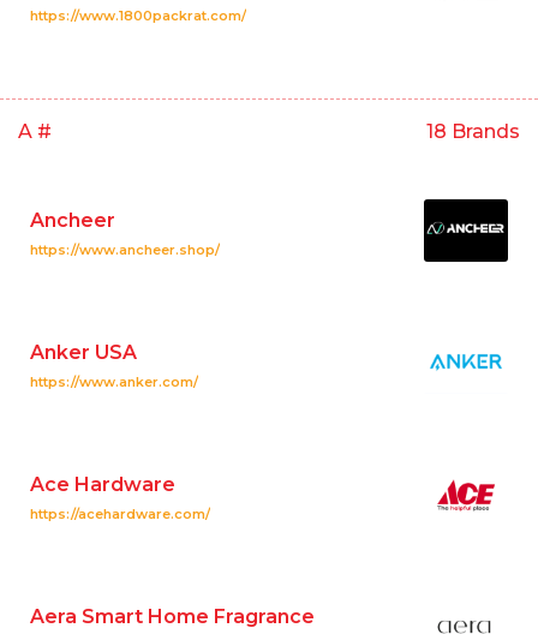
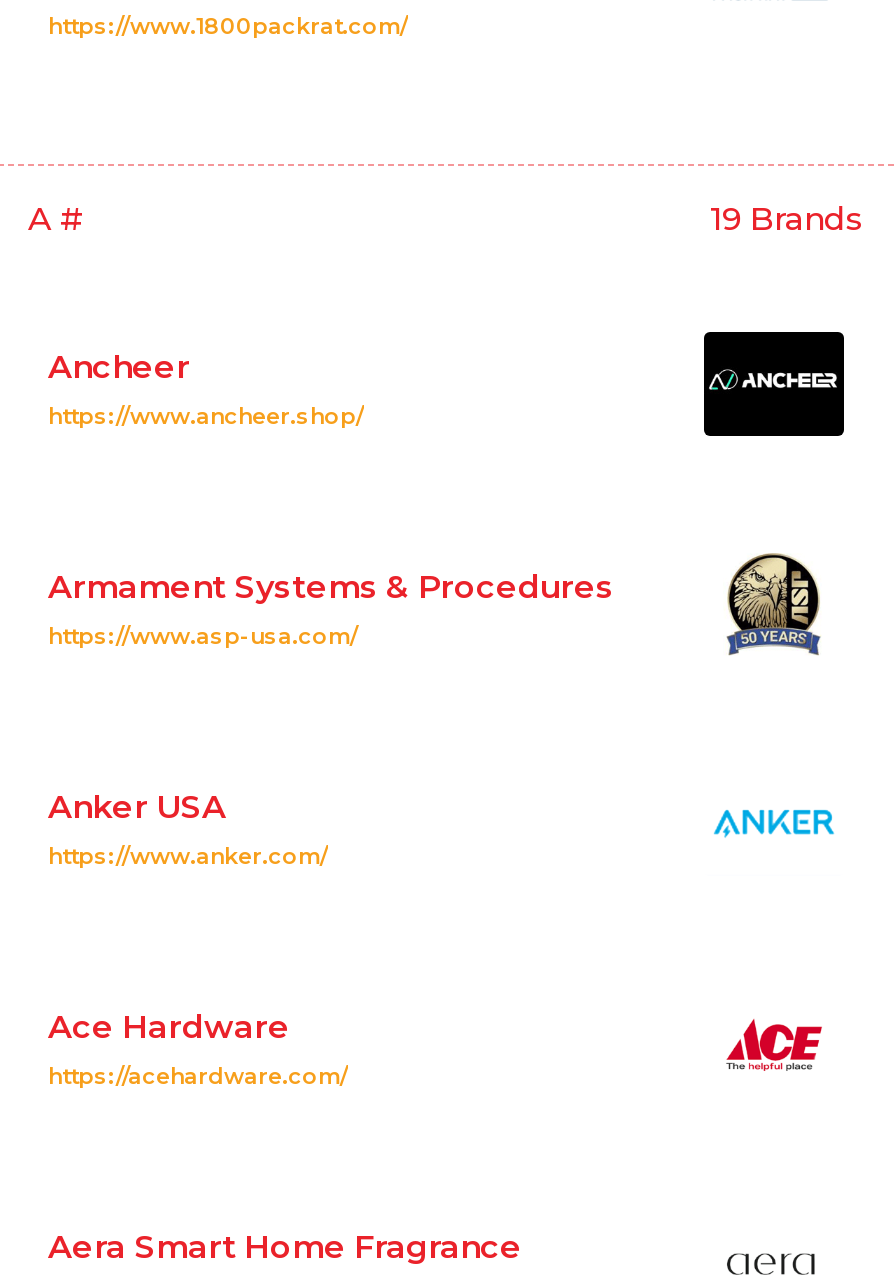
[426,120,520,143] 18 Brands -> [710,200,864,238] 19 Brands
none -> [48,569,614,651] Armament Systems & Procedures | https://www.asp-usa.com/
none -> [716,552,832,656] [image]

